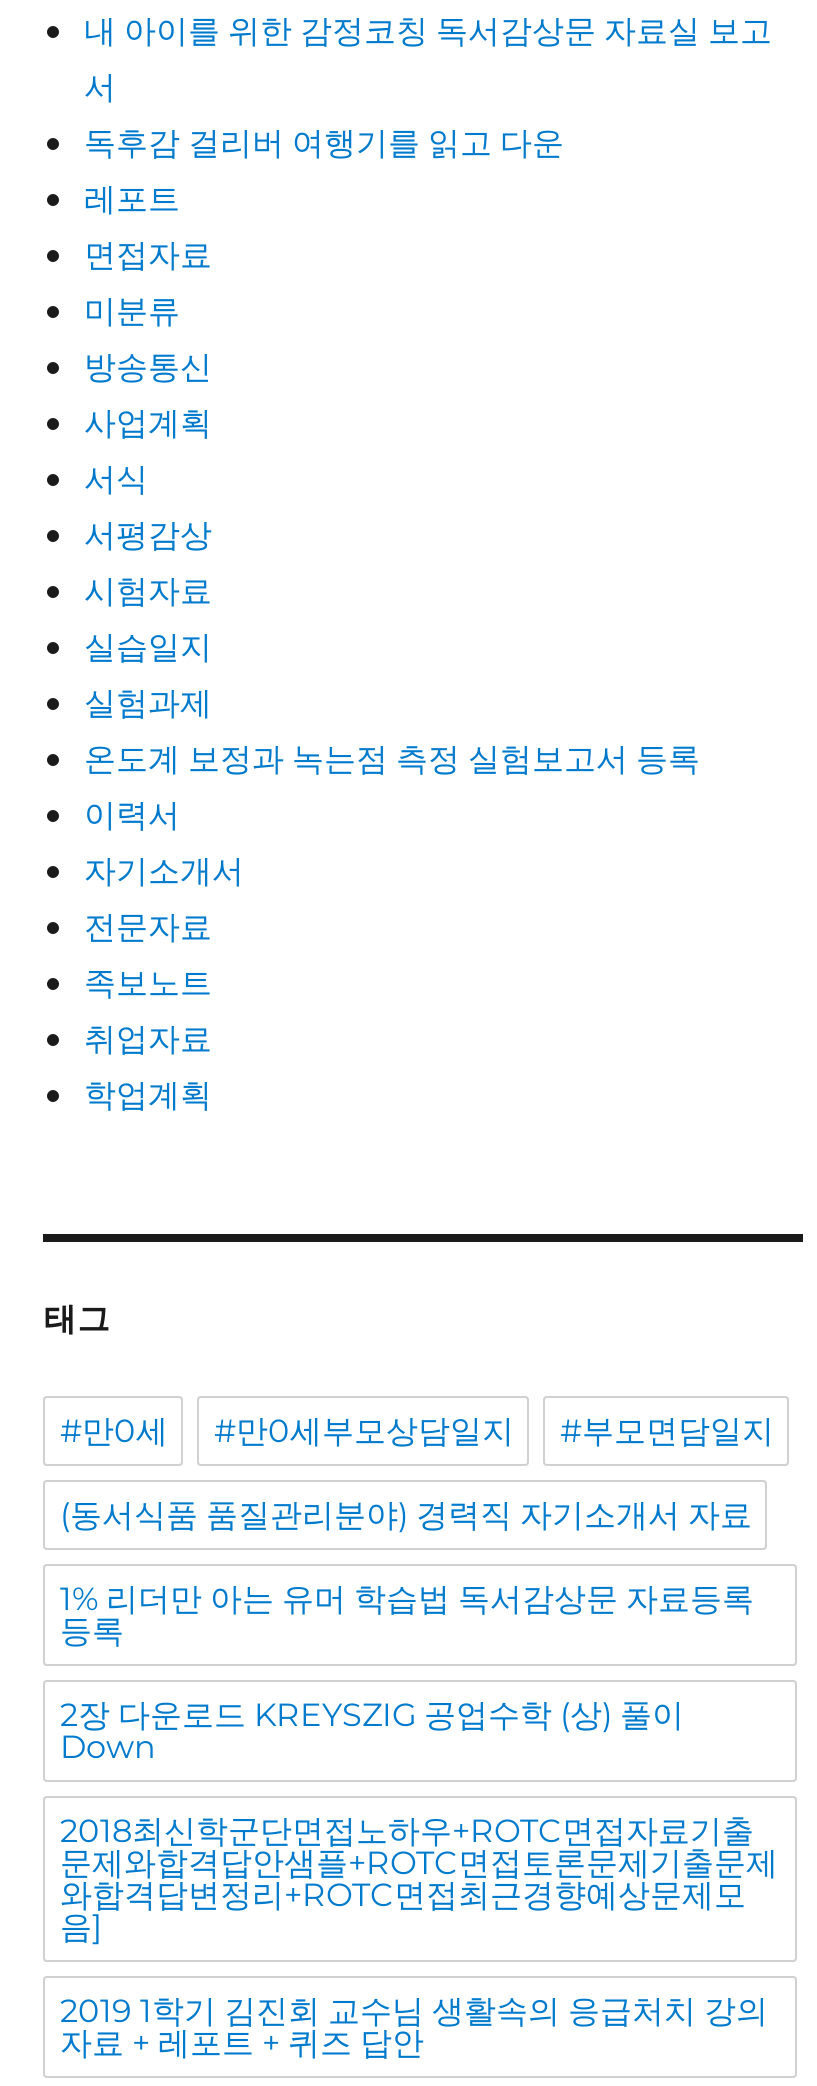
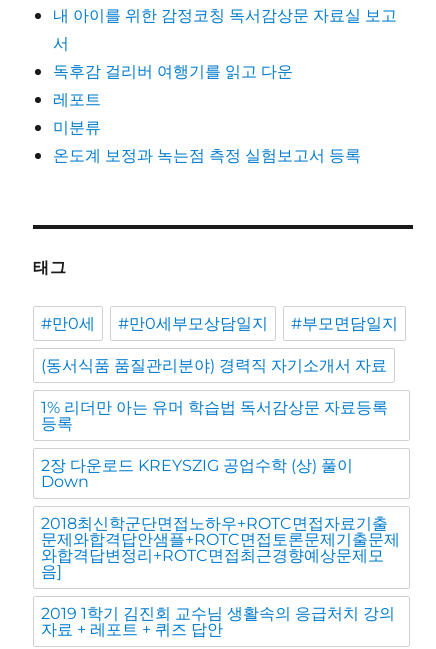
[84,232,212,274] 면접자료 -> none
[84,344,212,722] 방송통신 | 사업계획 | 서식 | 서평감상 | 시험자료 | 실습일지 | 실험과제 -> none
[84,792,244,1114] 이력서 | 자기소개서 | 전문자료 | 족보노트 | 취업자료 | 학업계획 -> none

